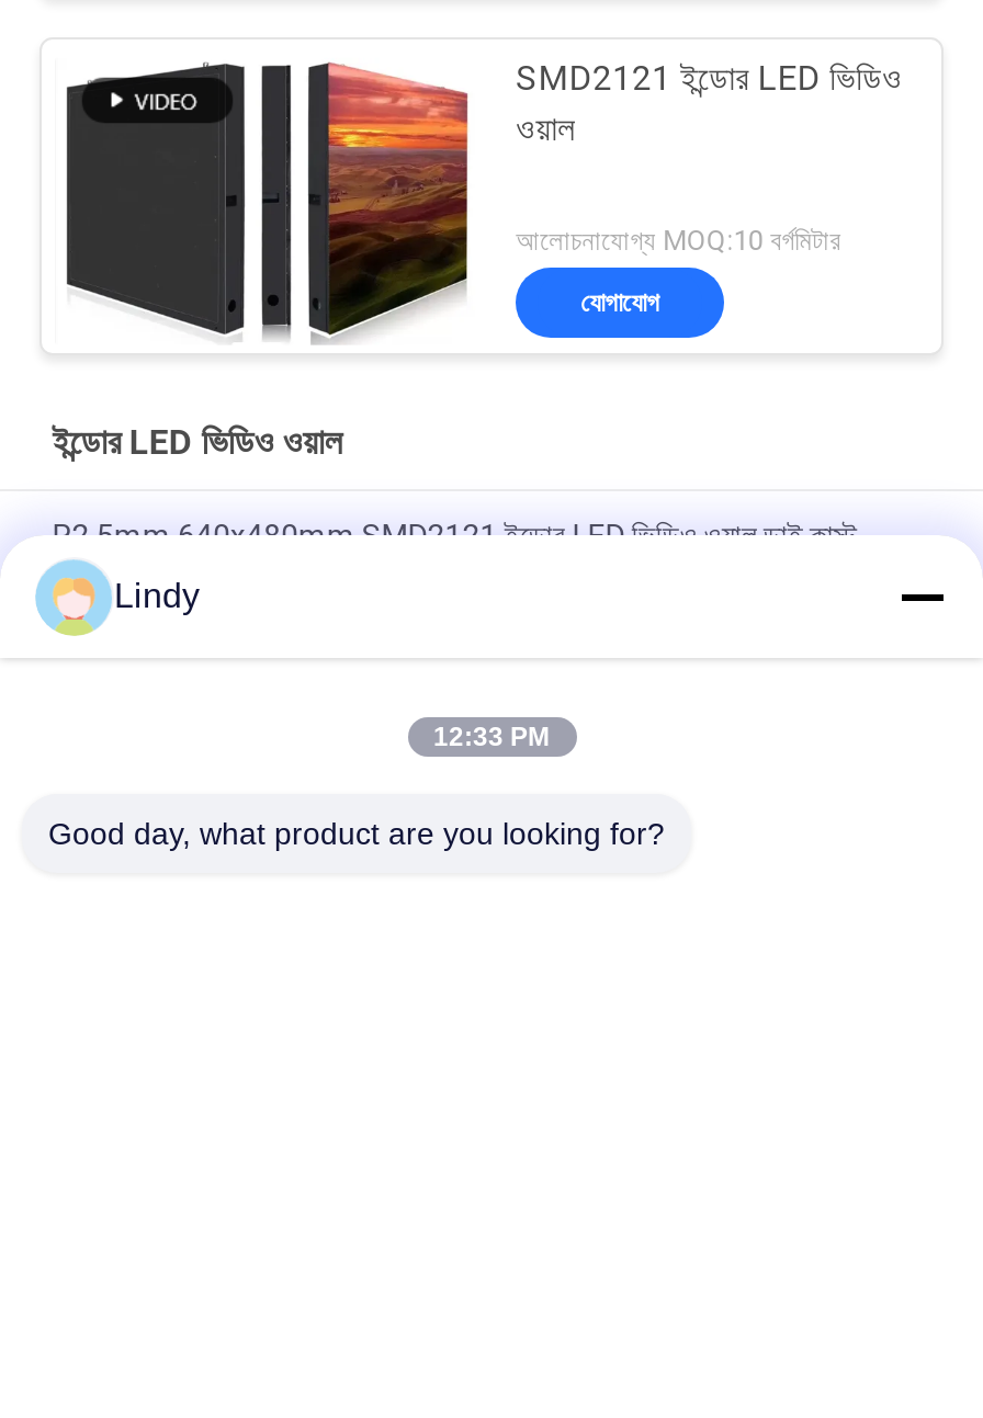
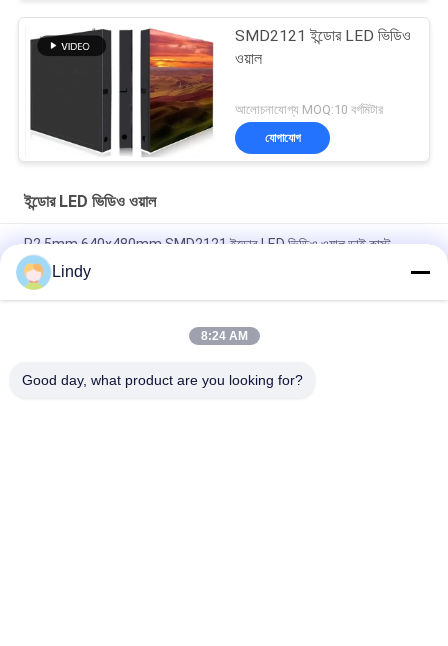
[433,722,550,752] 12:33 PM -> [200,329,247,343] 8:24 AM

